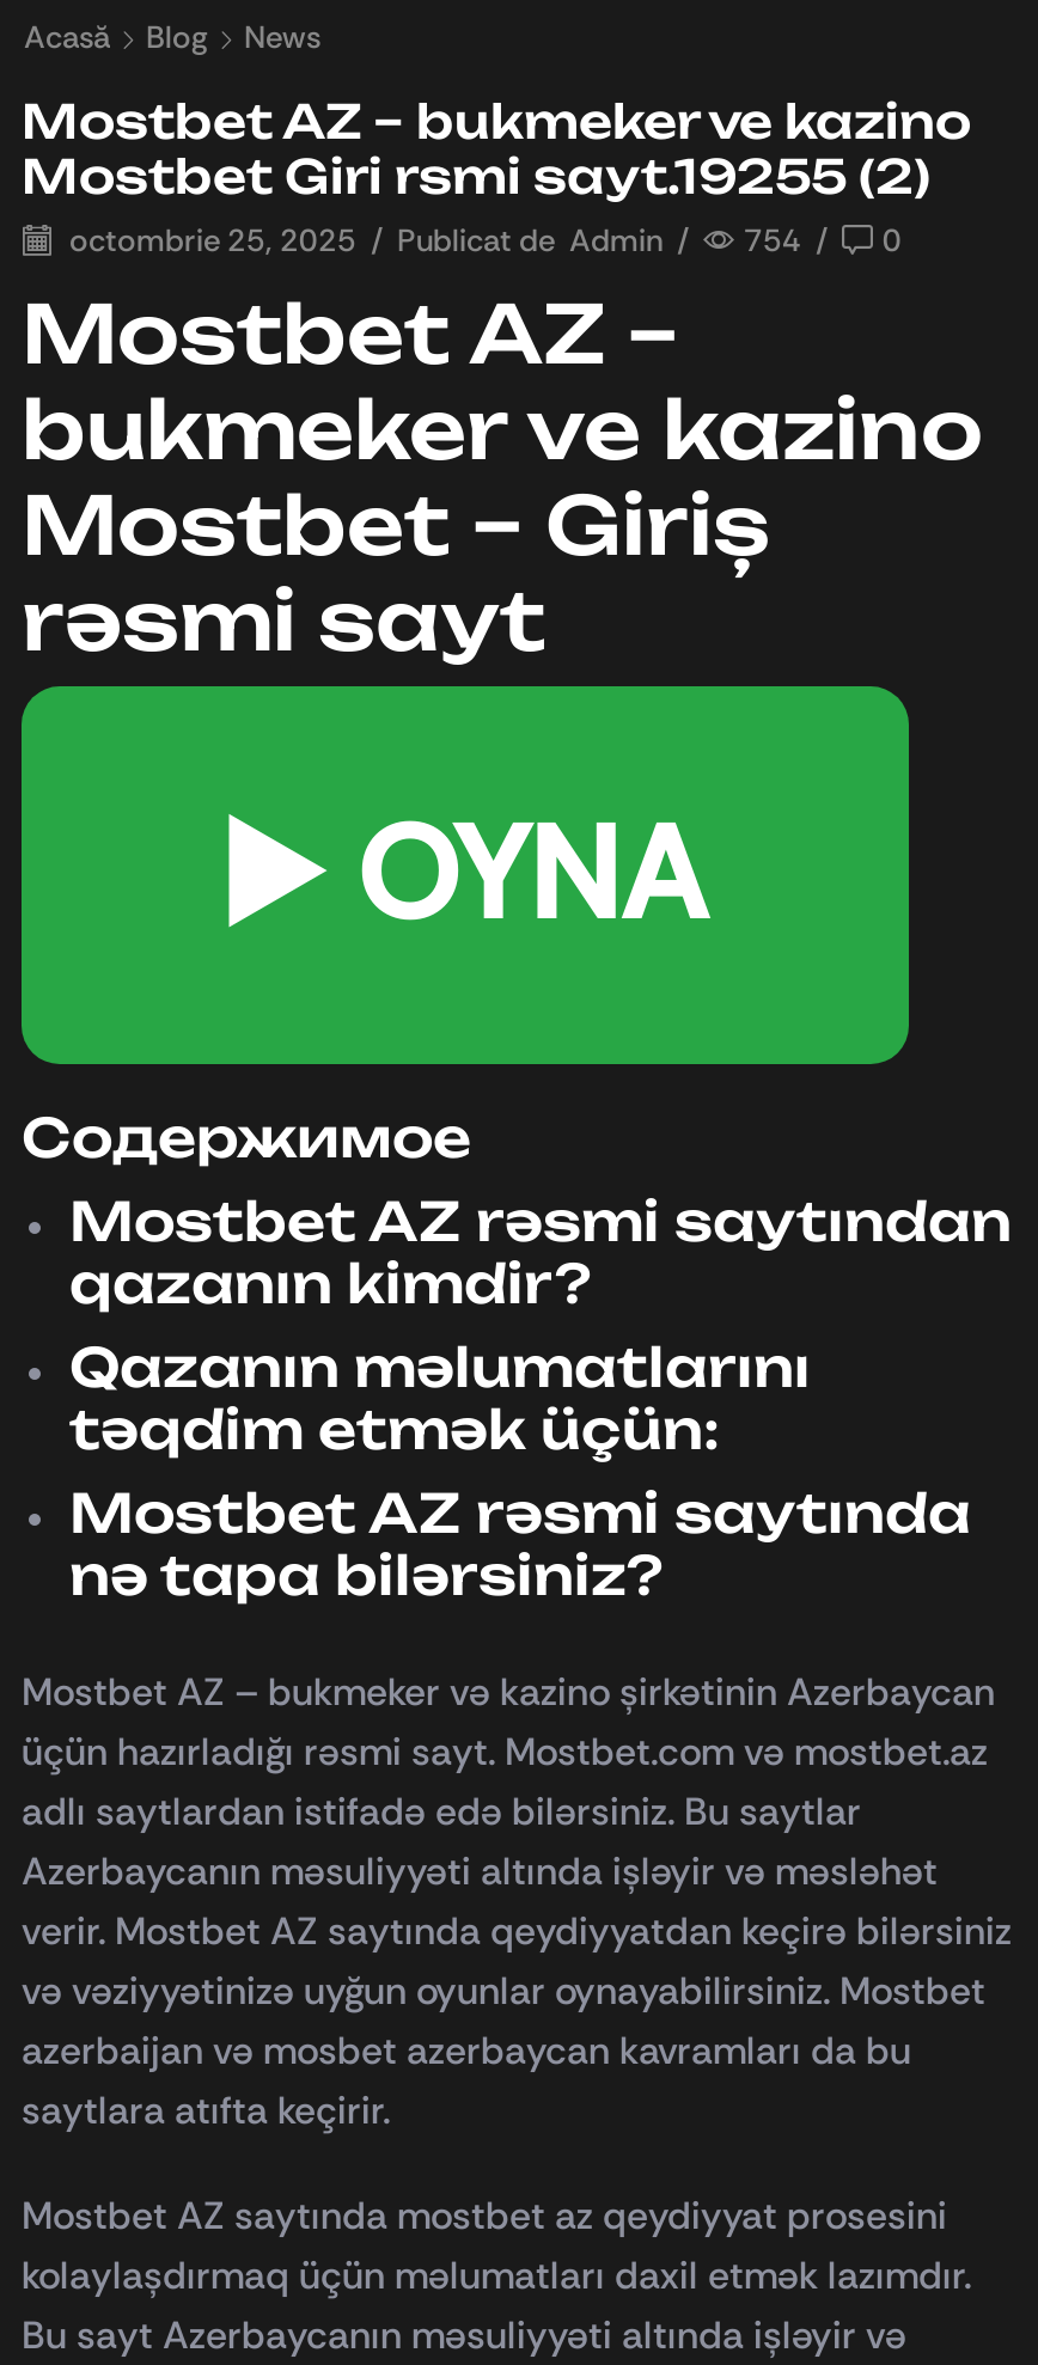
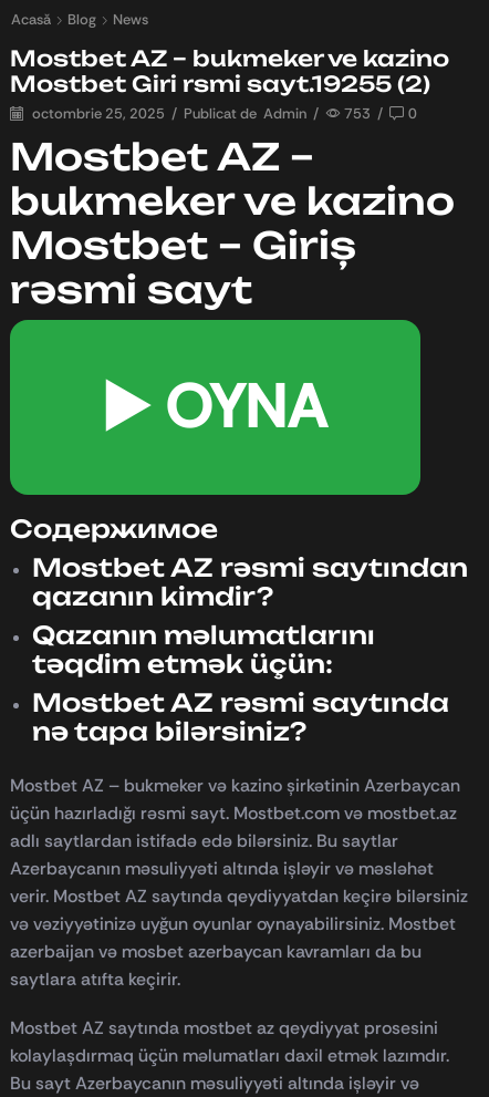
[62,220,902,260] octombrie 25, 2025 / Publicat de Admin / 754 / 0 -> [29,104,417,123] octombrie 25, 2025 / Publicat de Admin / 753 / 0

